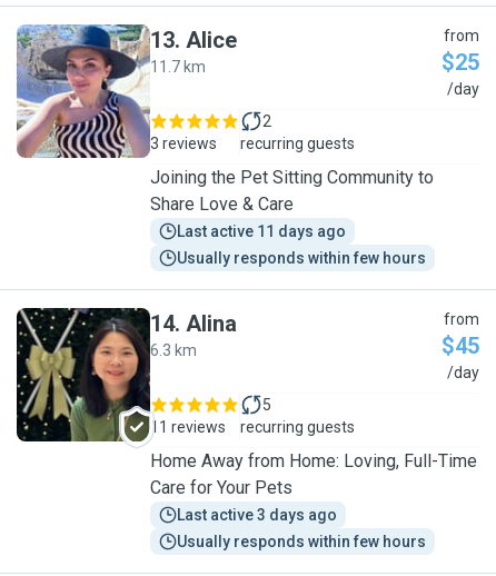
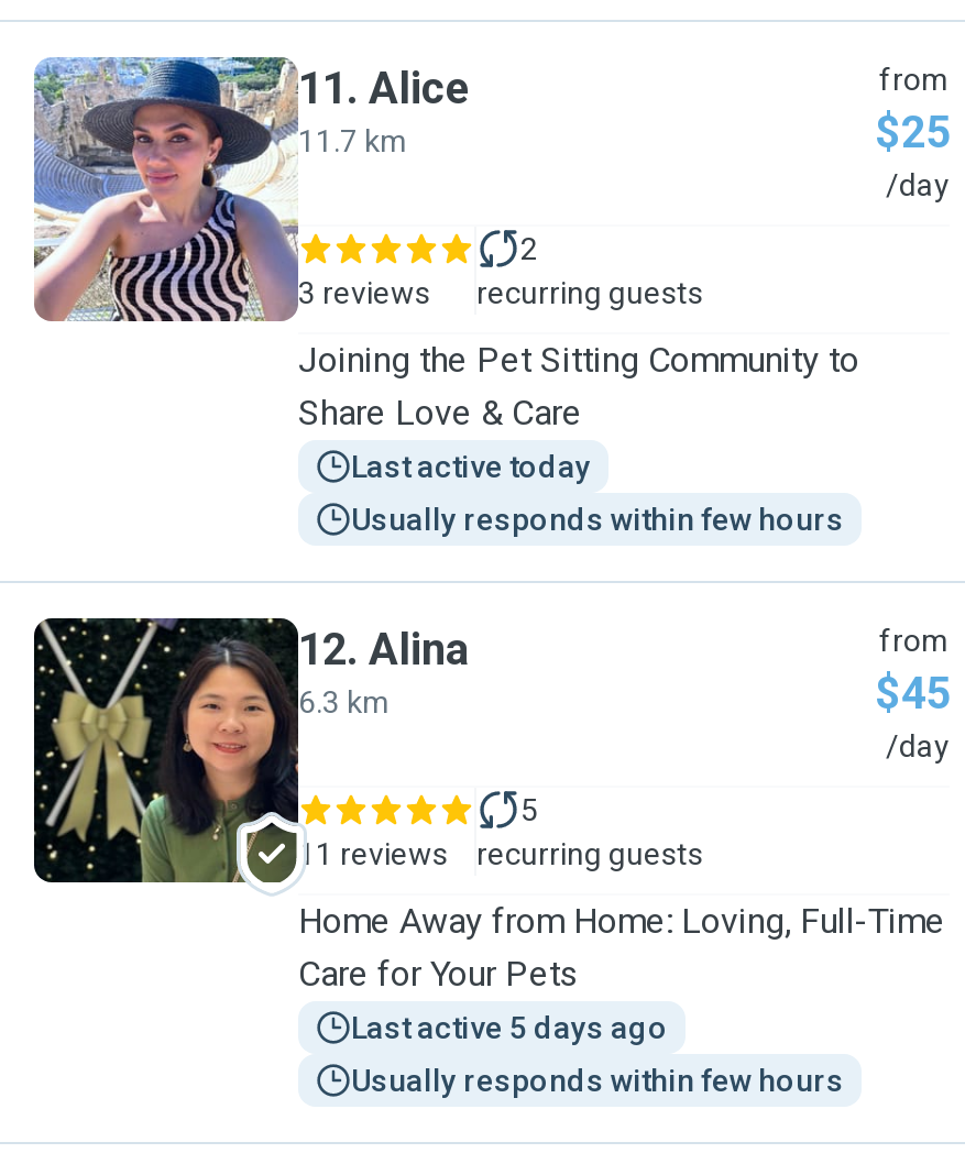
[150,27,237,53] 13. Alice -> [298,62,470,114] 11. Alice
[177,222,346,240] Last active 11 days ago -> [351,449,591,484] Last active today
[150,310,237,337] 14. Alina -> [298,623,470,676] 12. Alina
[177,506,337,524] Last active 3 days ago -> [351,1010,668,1045] Last active 5 days ago

